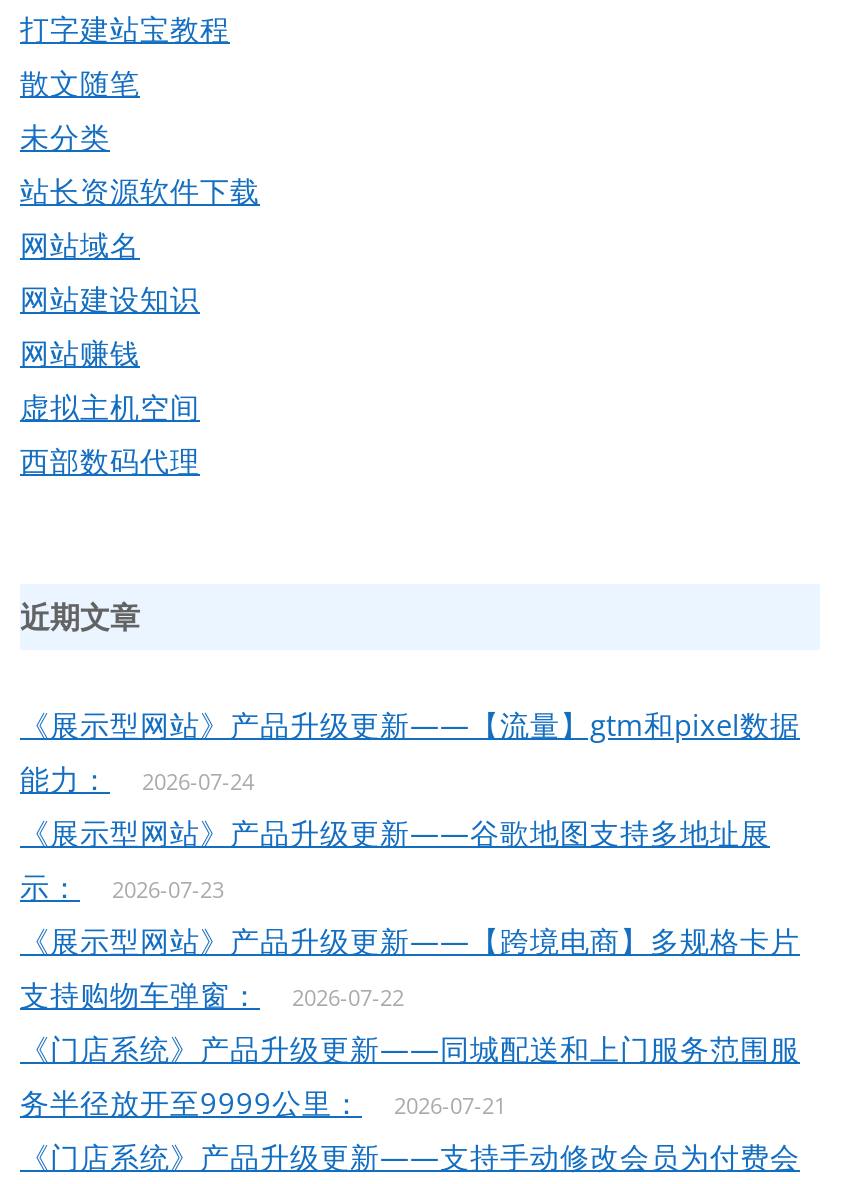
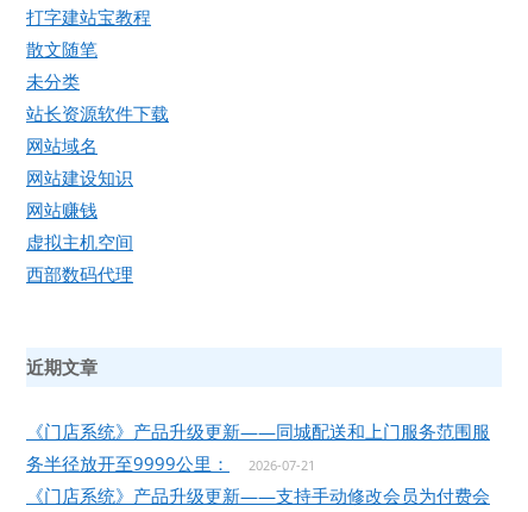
[20,705,800,1015] 《展示型网站》产品升级更新——【流量】gtm和pixel数据 | 能力： | 2026-07-24 | 《展示型网站》产品升级更新——谷歌地图支持多地址展 | 示： | 2026-07-23 | 《展示型网站》产品升级更新——【跨境电商】多规格卡片 | 支持购物车弹窗： | 2026-07-22 -> none

